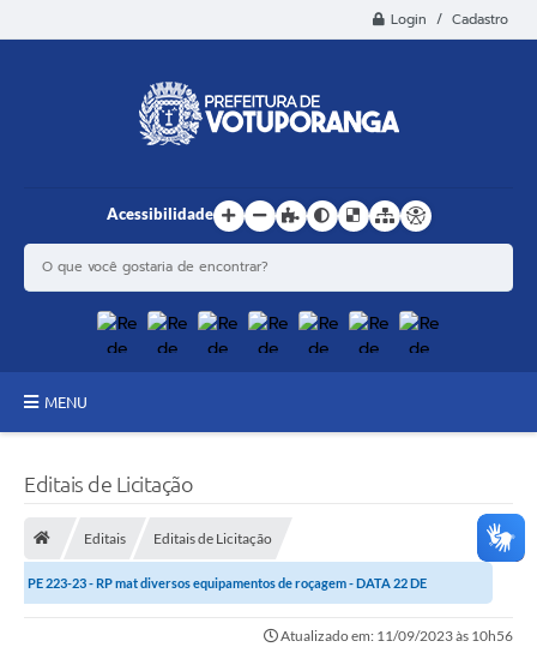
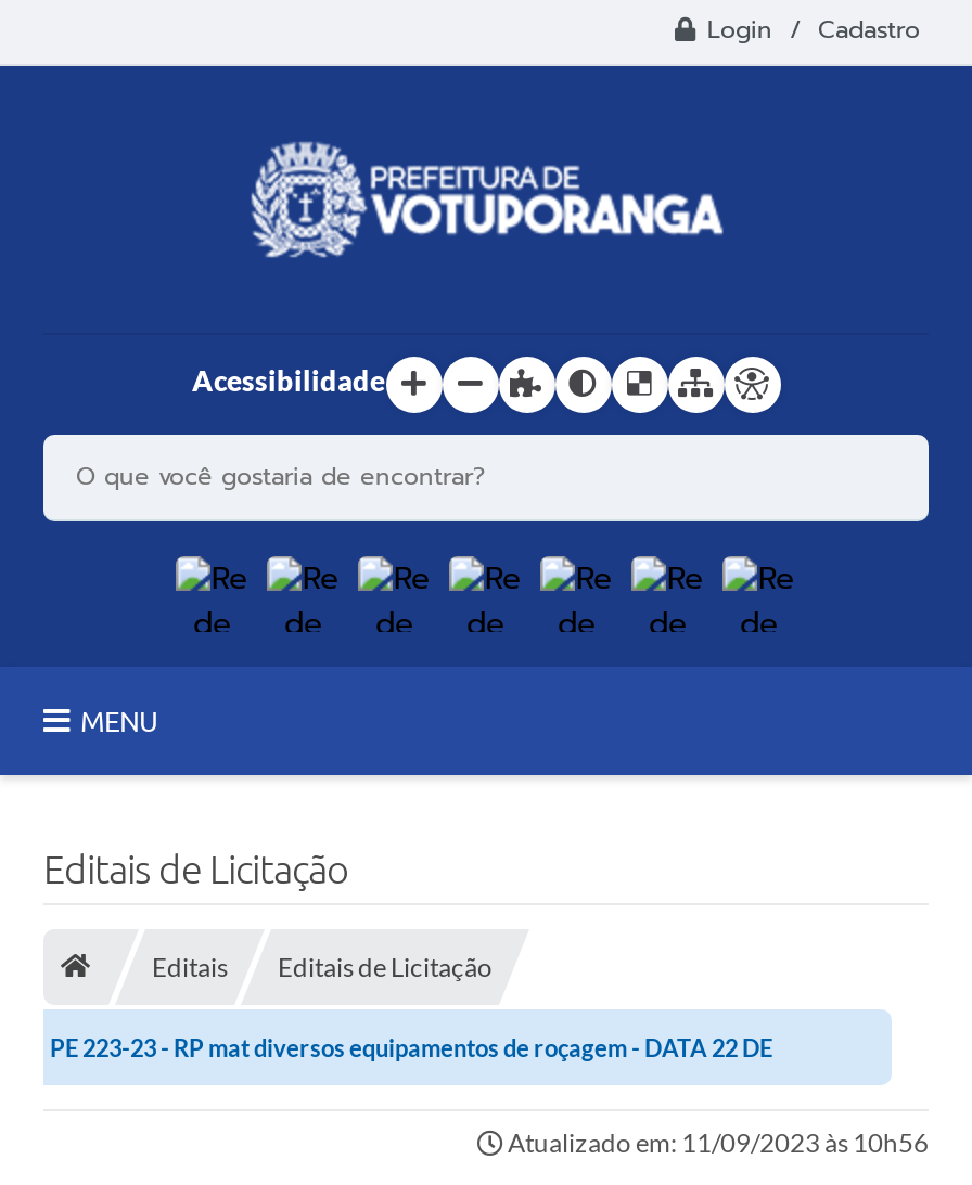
[476,513,526,563] [image] -> none

